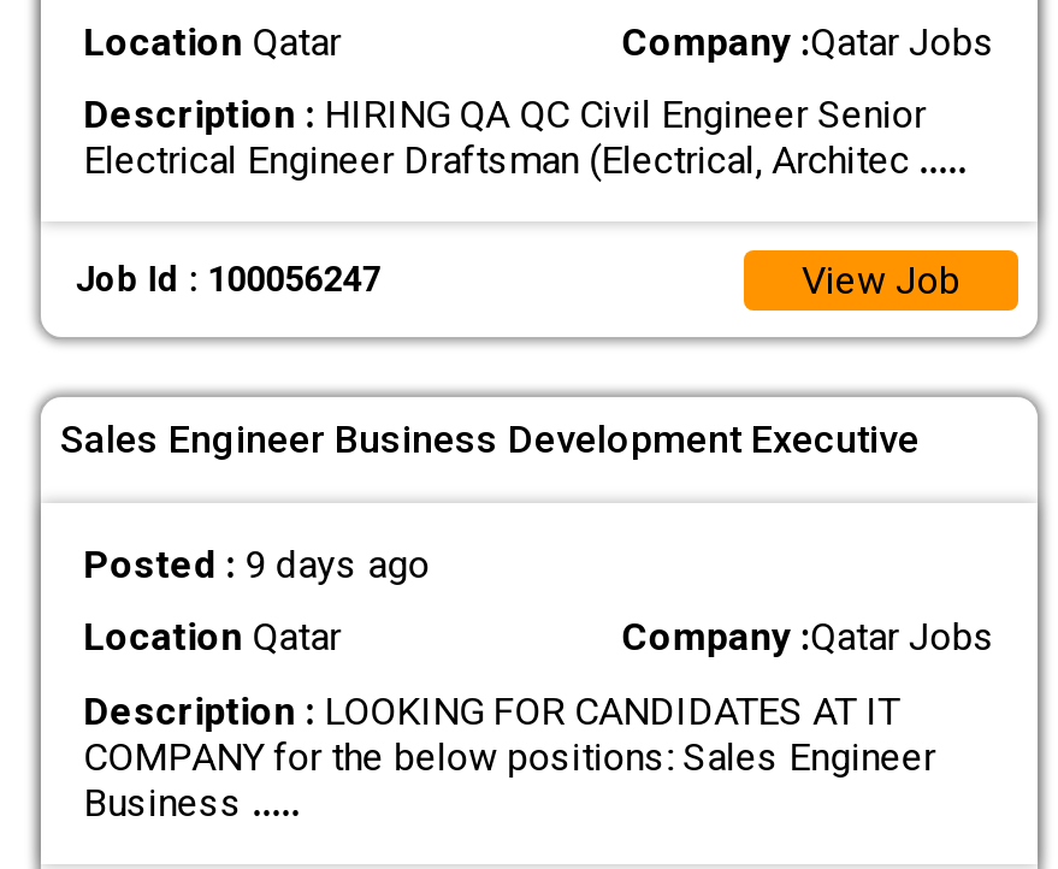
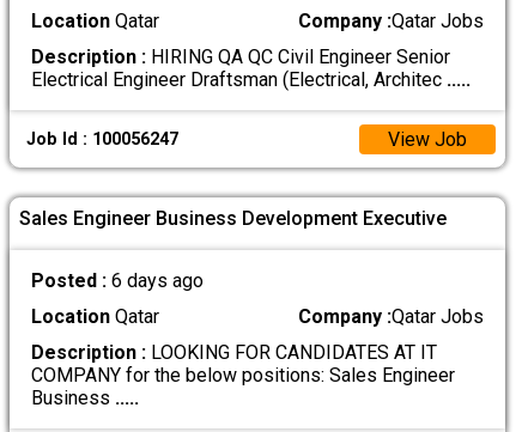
[83,542,430,588] Posted : 9 days ago -> [31,269,203,292] Posted : 6 days ago

